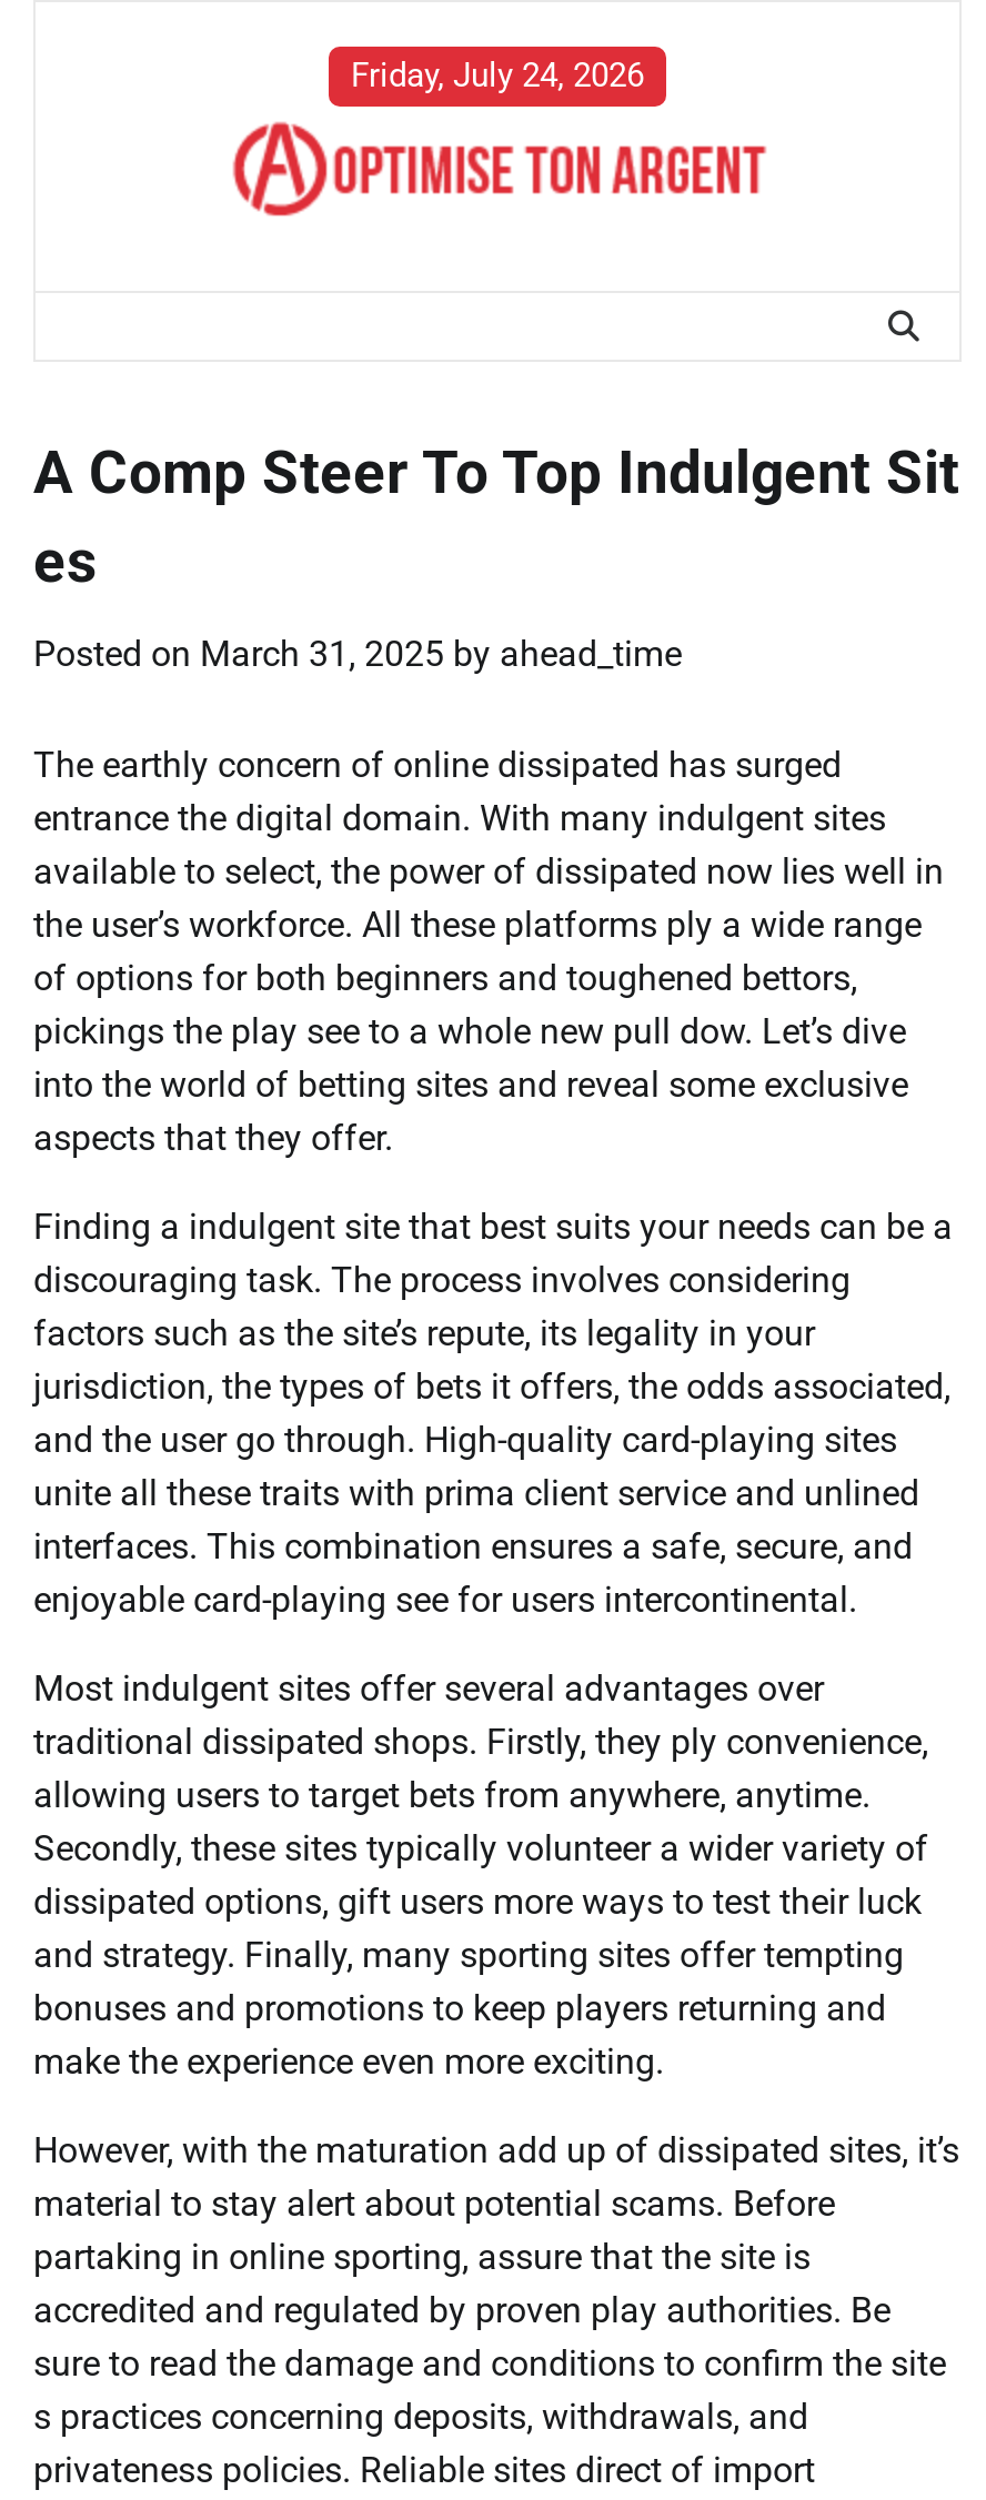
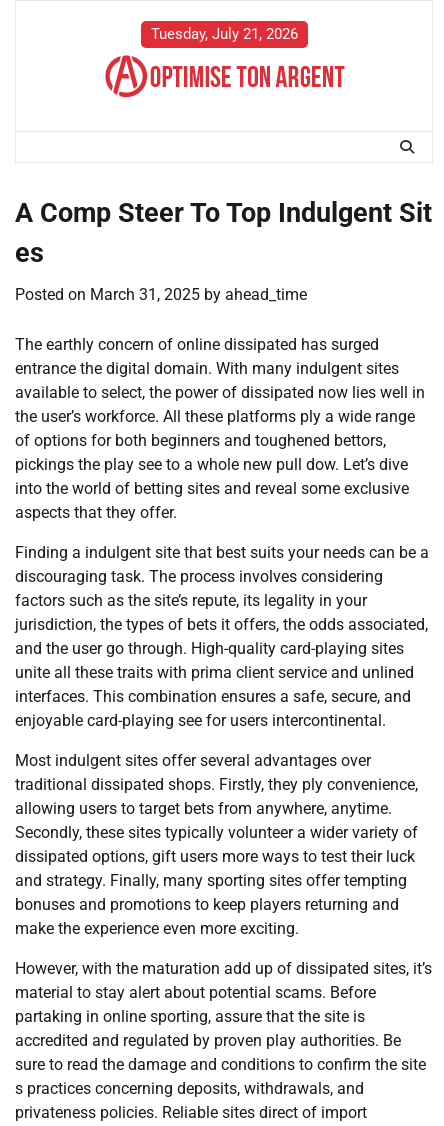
[351,56,644,95] Friday, July 24, 2026 -> [150,25,297,43] Tuesday, July 21, 2026

